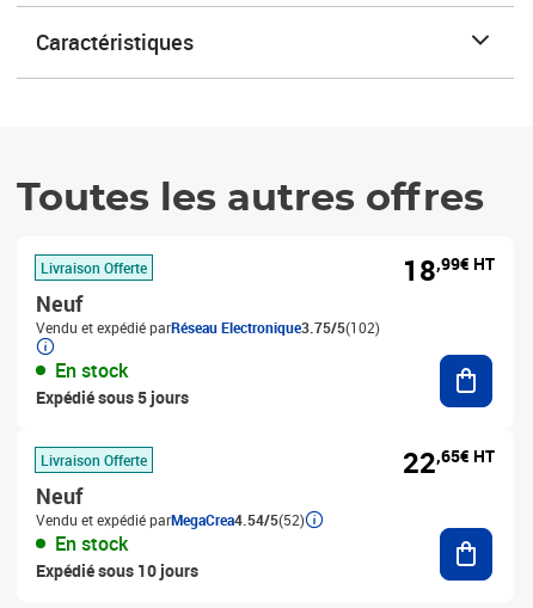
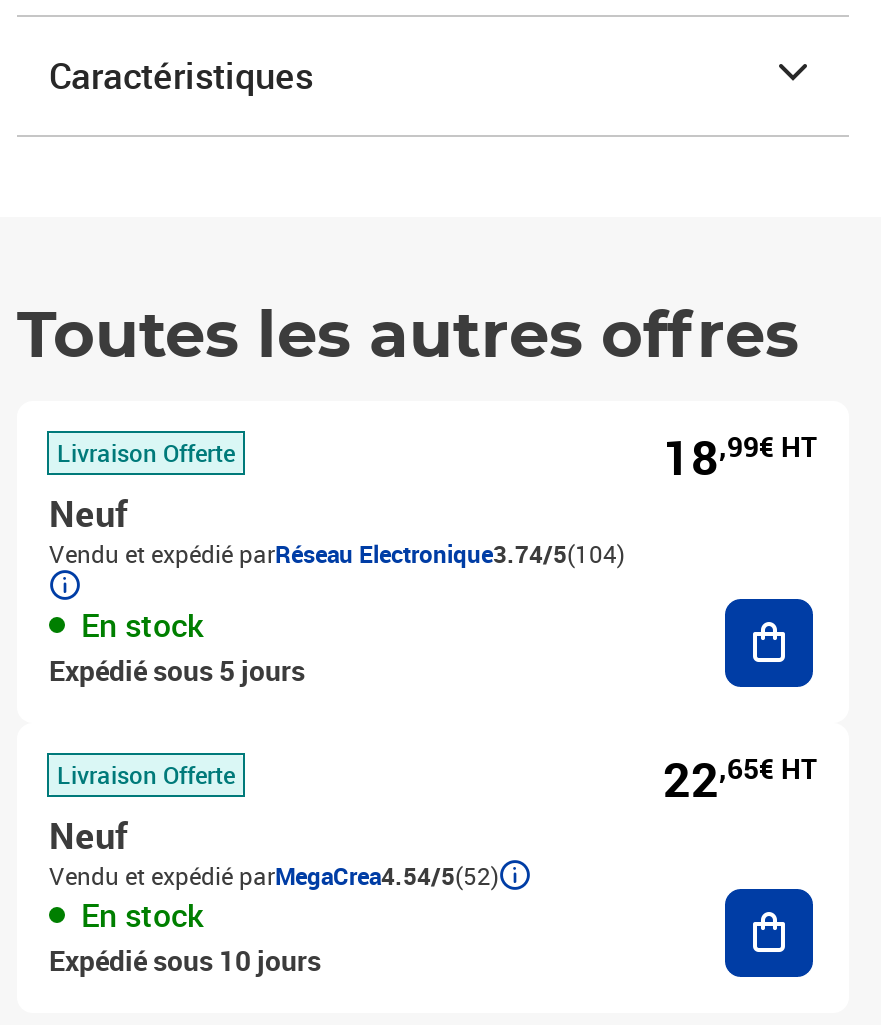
[36,318,380,337] Vendu et expédié parRéseau Electronique3.75/5(102) -> [49,537,625,569] Vendu et expédié parRéseau Electronique3.74/5(104)

